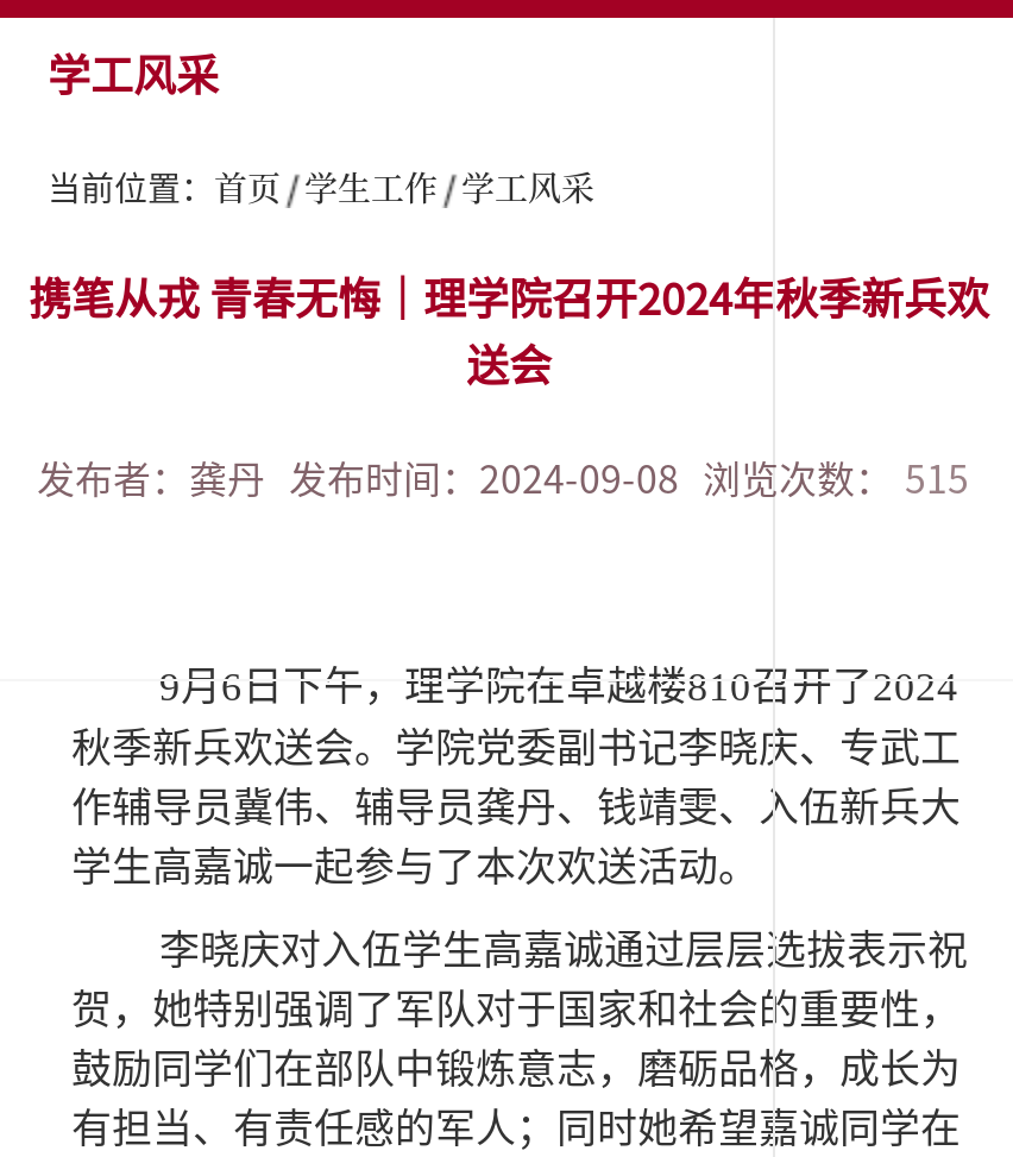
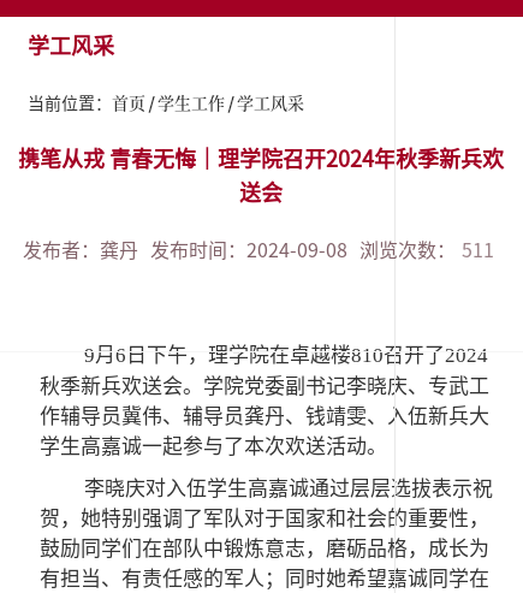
[37,460,969,498] 发布者：龚丹 发布时间：2024-09-08 浏览次数： 515 -> [22,240,494,260] 发布者：龚丹 发布时间：2024-09-08 浏览次数： 511

